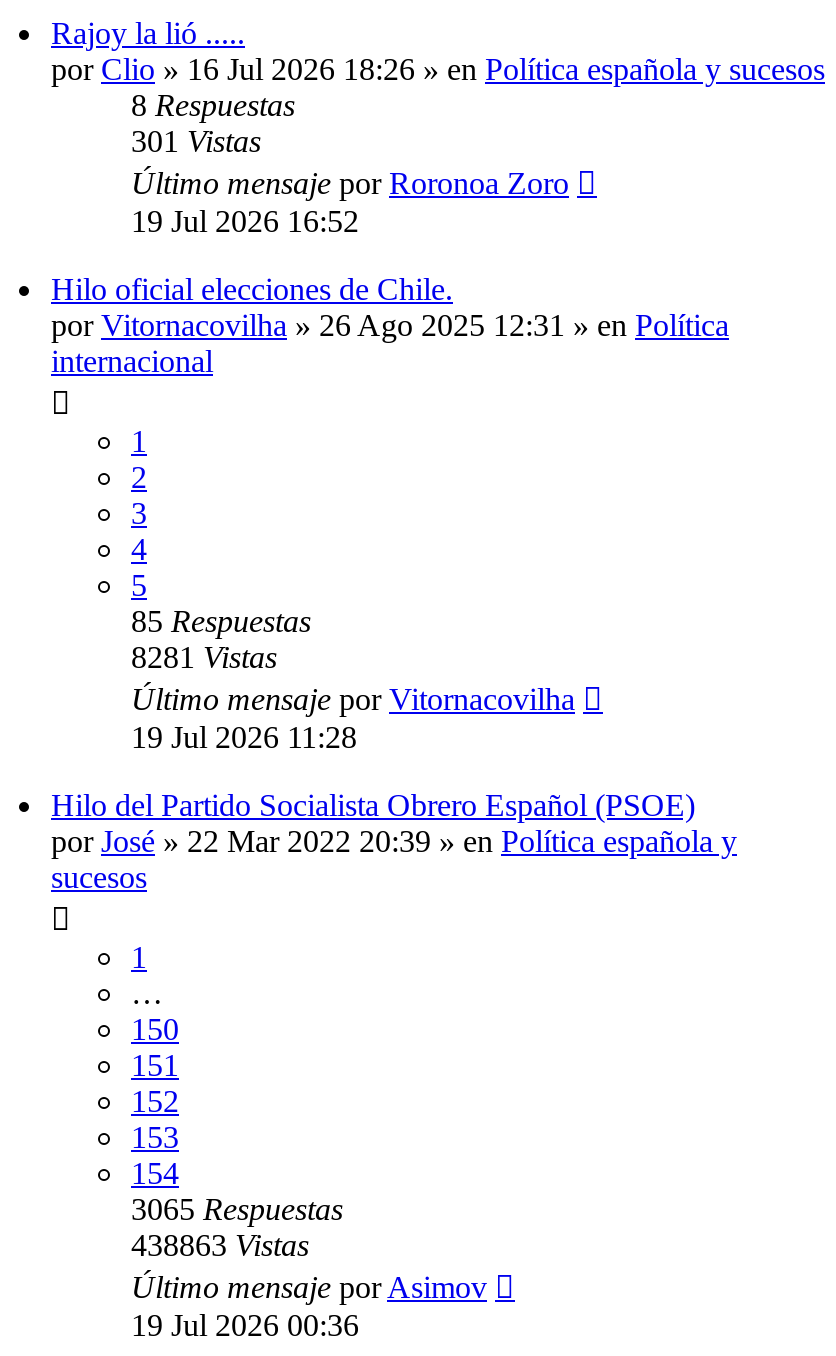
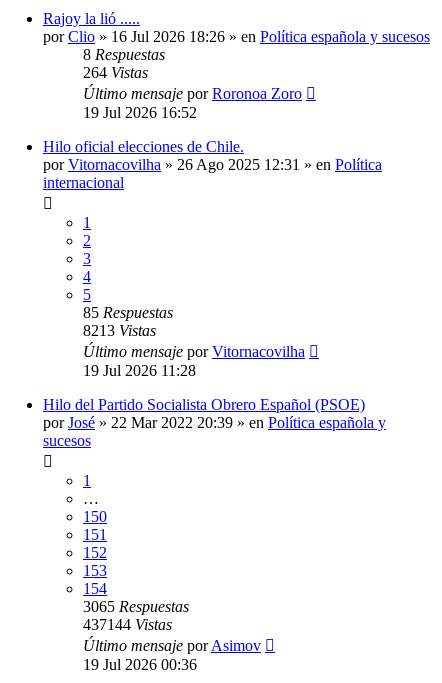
[131,124,261,158] 301 Vistas -> [83,64,148,81] 264 Vistas
[131,640,277,674] 8281 Vistas -> [83,322,156,339] 8213 Vistas
[131,1228,309,1262] 438863 Vistas -> [83,616,172,633] 437144 Vistas

